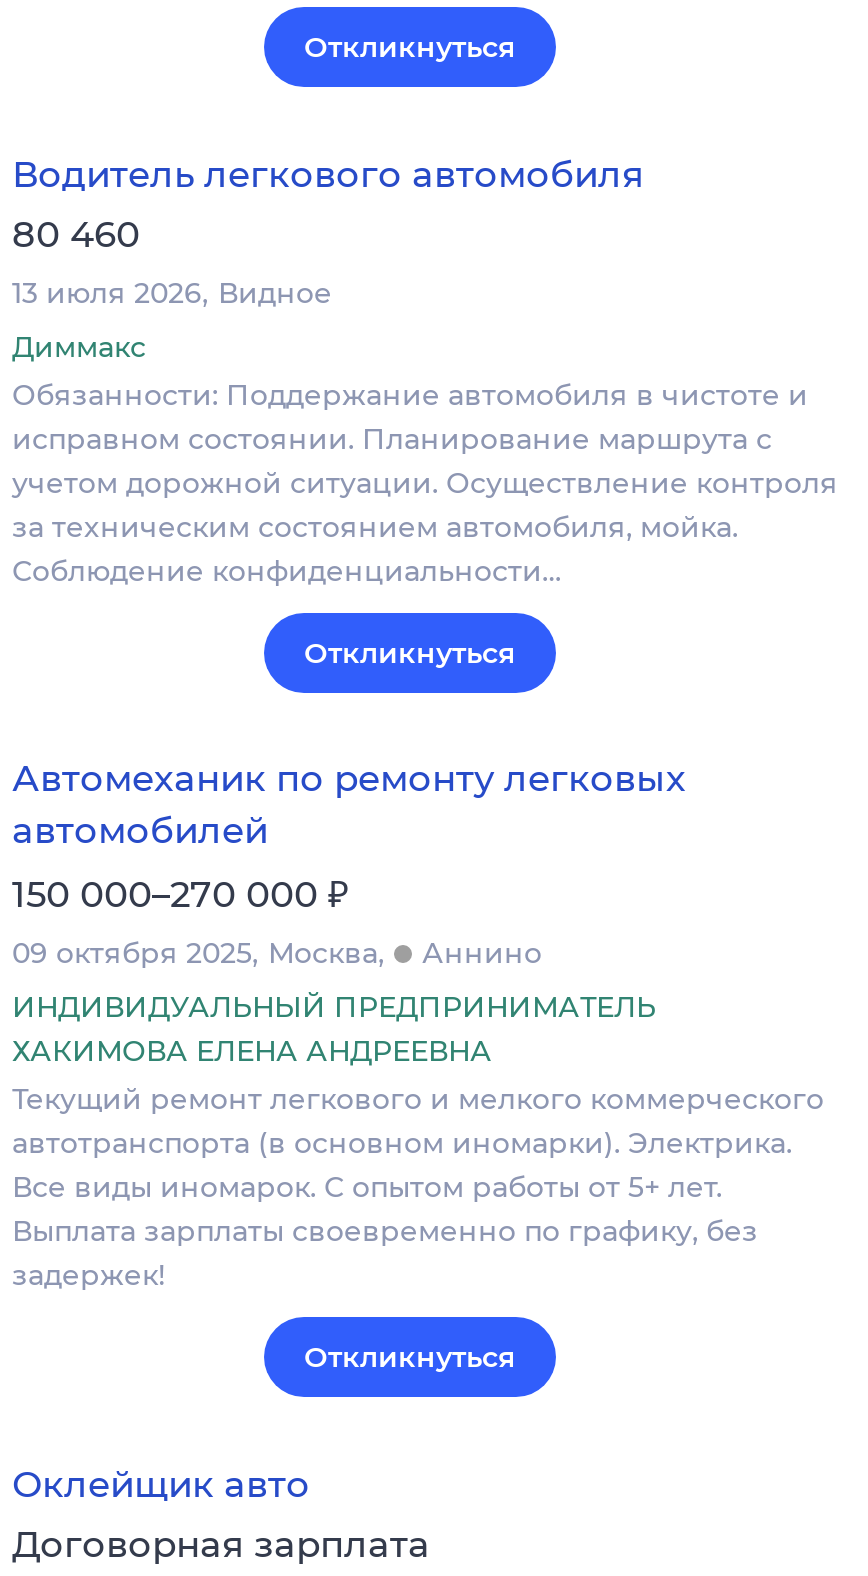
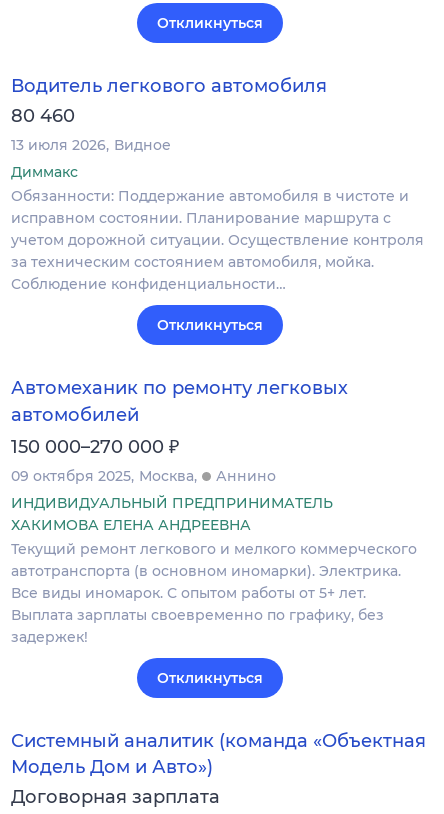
[12,1462,310,1506] Оклейщик авто -> [11,730,426,778] Системный аналитик (команда «Объектная | Модель Дом и Авто»)

